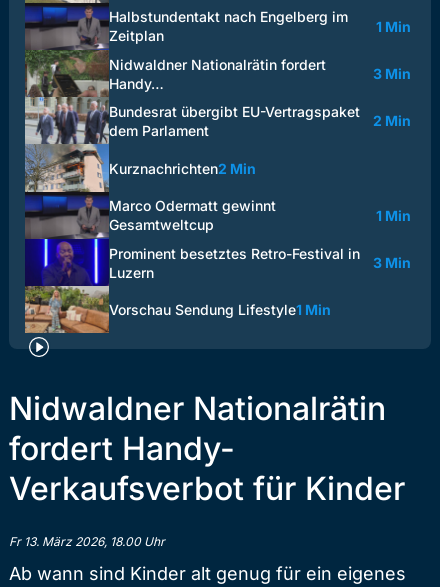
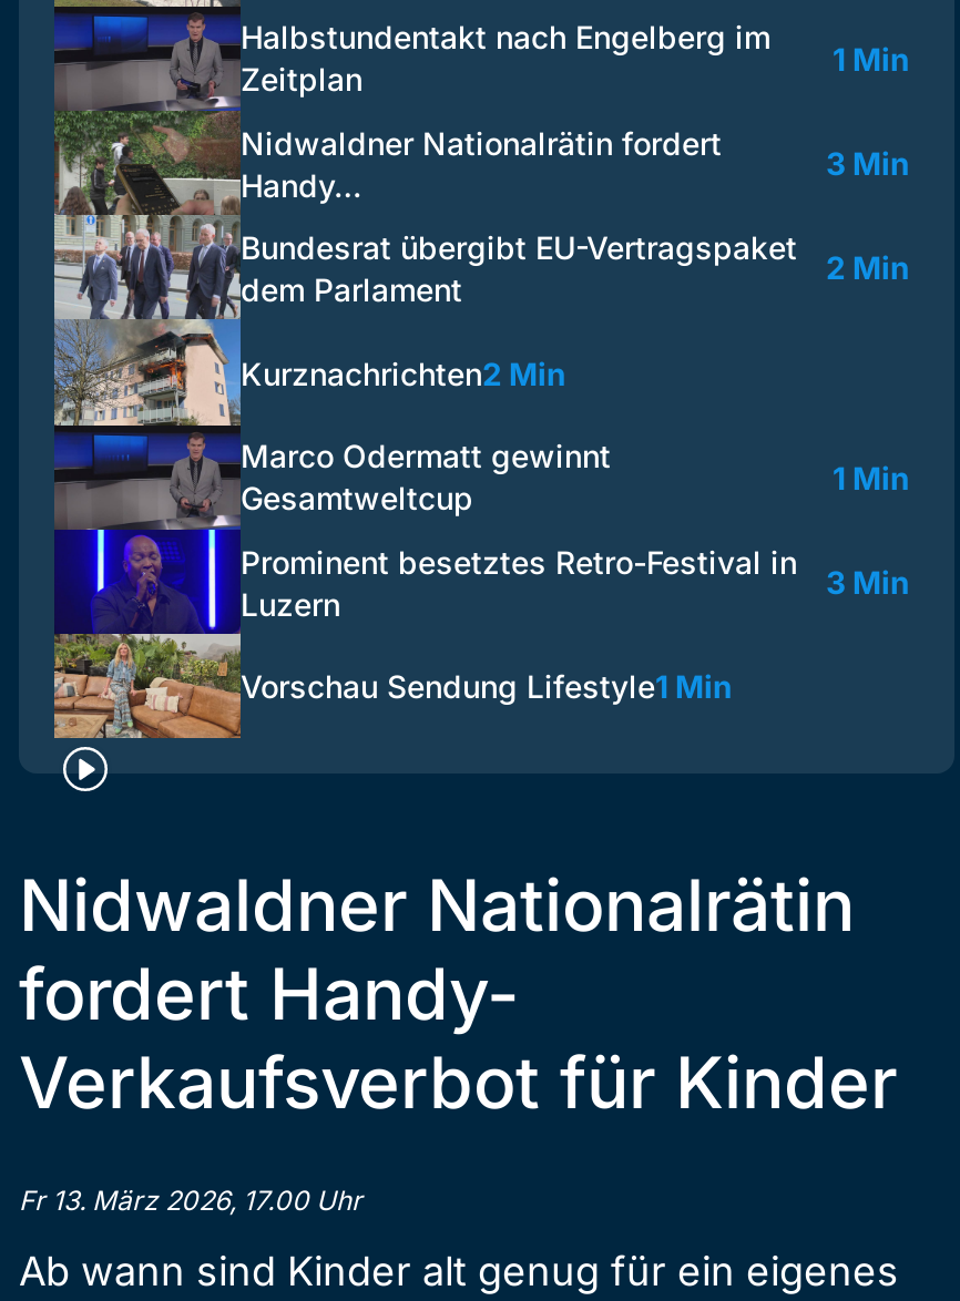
[9,534,165,549] Fr 13. März 2026, 18.00 Uhr -> [19,1184,362,1218] Fr 13. März 2026, 17.00 Uhr

